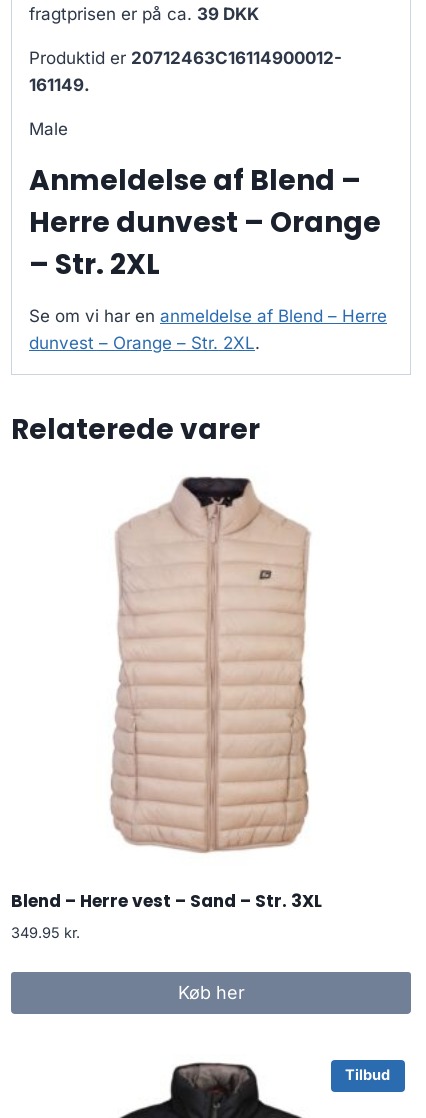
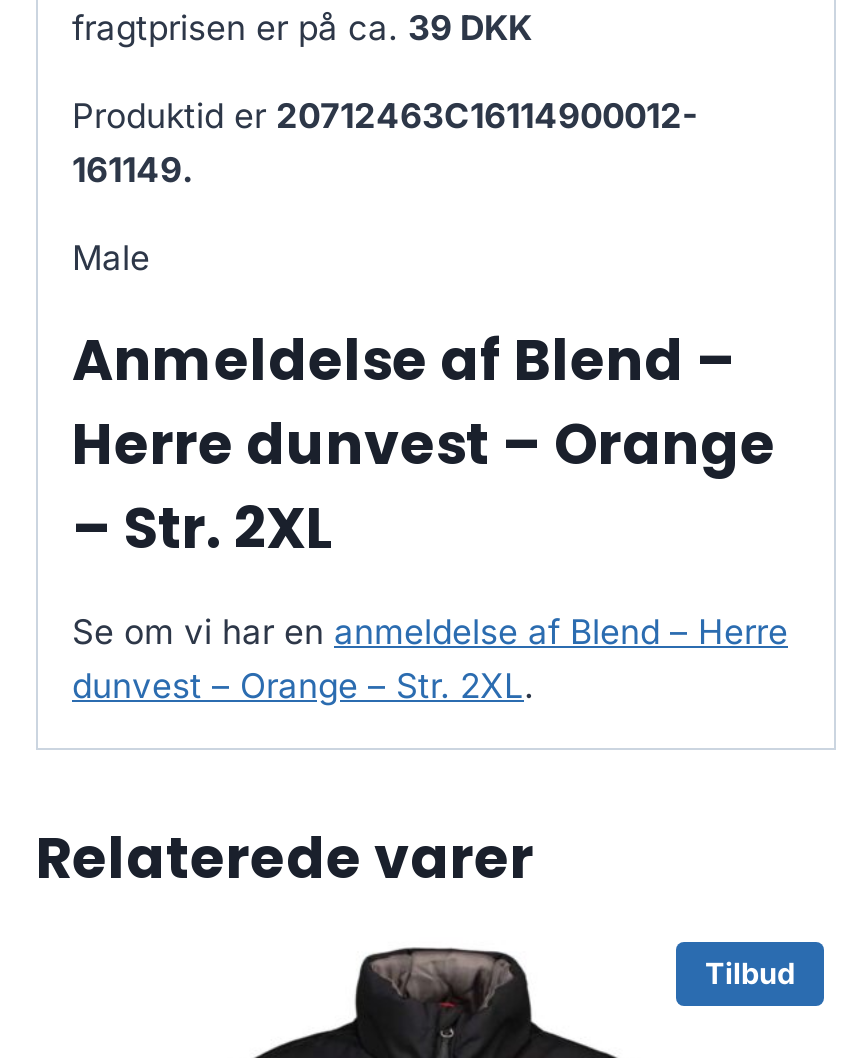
[11,476,322,1003] [image] | Blend – Herre vest – Sand – Str. 3XL | 349.95 kr. | Køb her -> none

